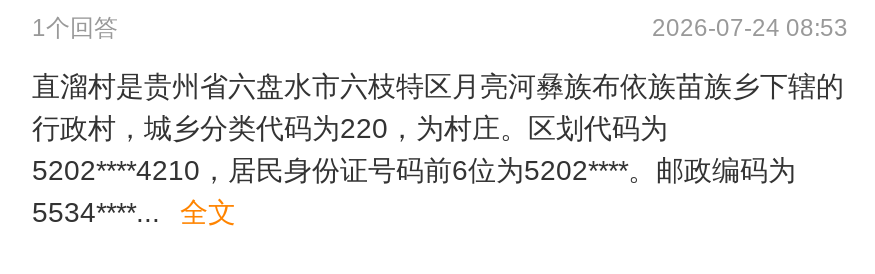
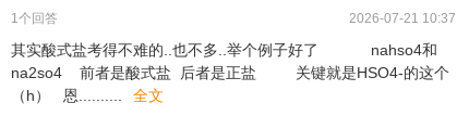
[652,14,848,42] 2026-07-24 08:53 -> [349,11,456,26] 2026-07-21 10:37
[32,70,844,228] 直溜村是贵州省六盘水市六枝特区月亮河彝族布依族苗族乡下辖的 | 行政村，城乡分类代码为220，为村庄。区划代码为 | 5202****4210，居民身份证号码前6位为5202****。邮政编码为 | 5534****... -> [11,41,449,104] 其实酸式盐考得不难的..也不多..举个例子好了 nahso4和 | na2so4 前者是酸式盐 后者是正盐 关键就是HSO4-的这个 | （h） 恩..........

